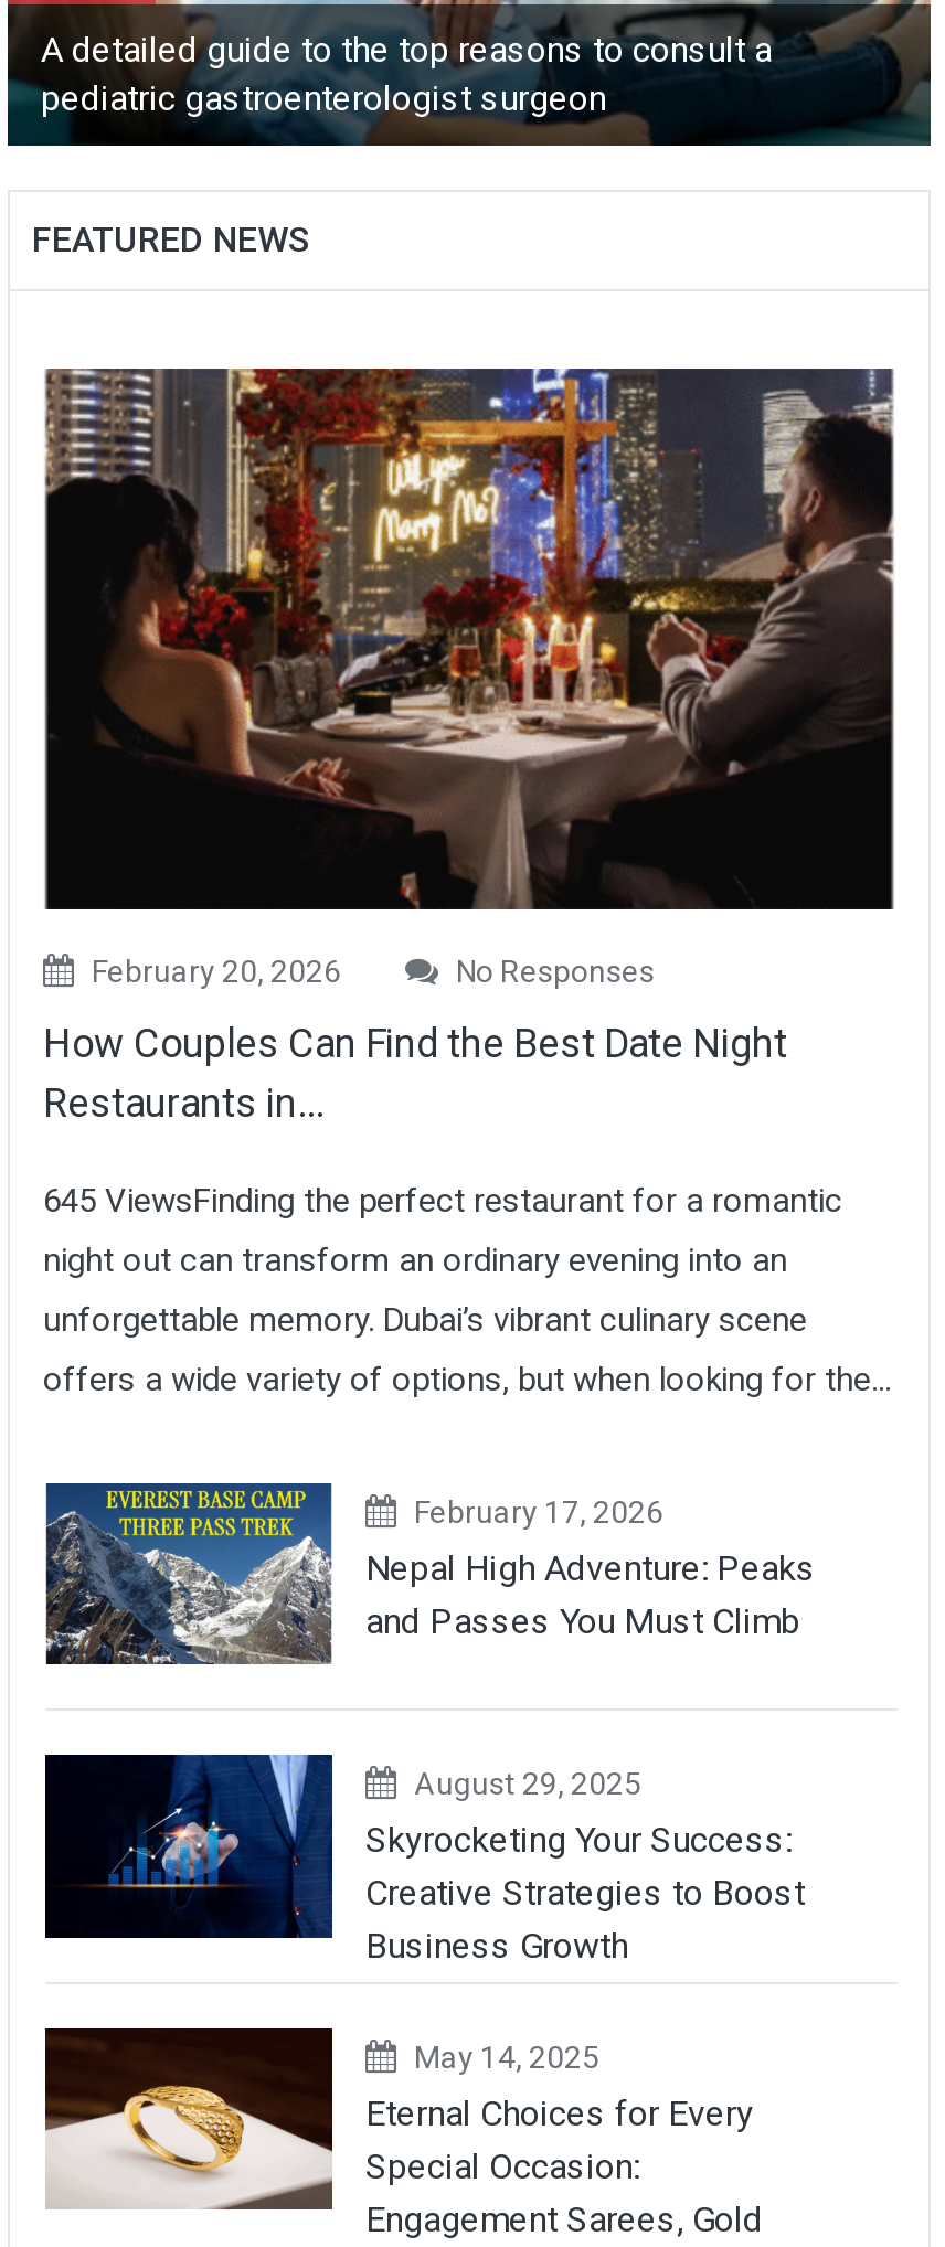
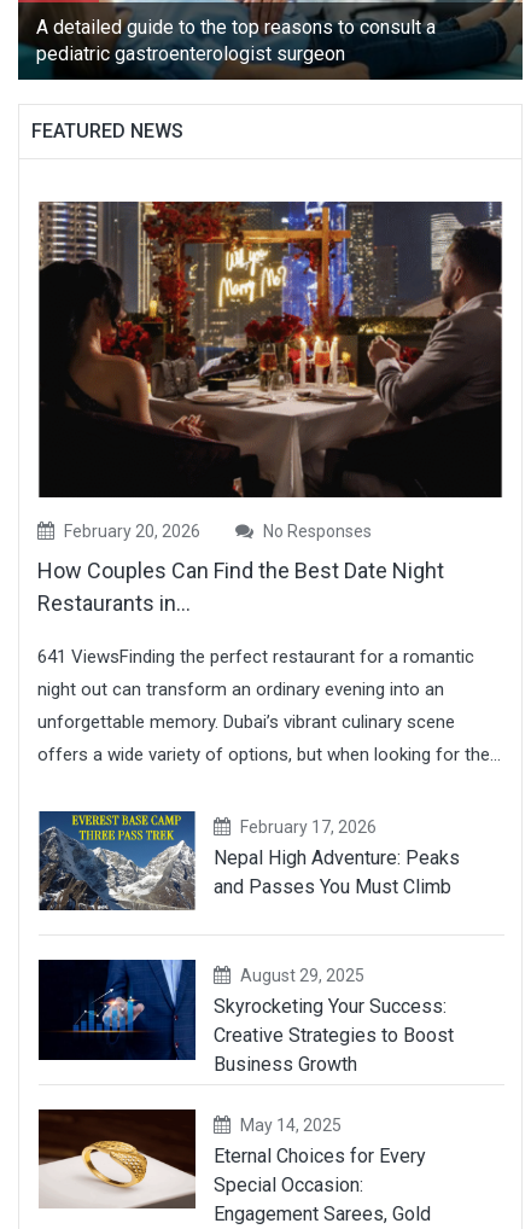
[43,1180,842,1220] 645 ViewsFinding the perfect restaurant for a romantic -> [37,646,474,667] 641 ViewsFinding the perfect restaurant for a romantic

